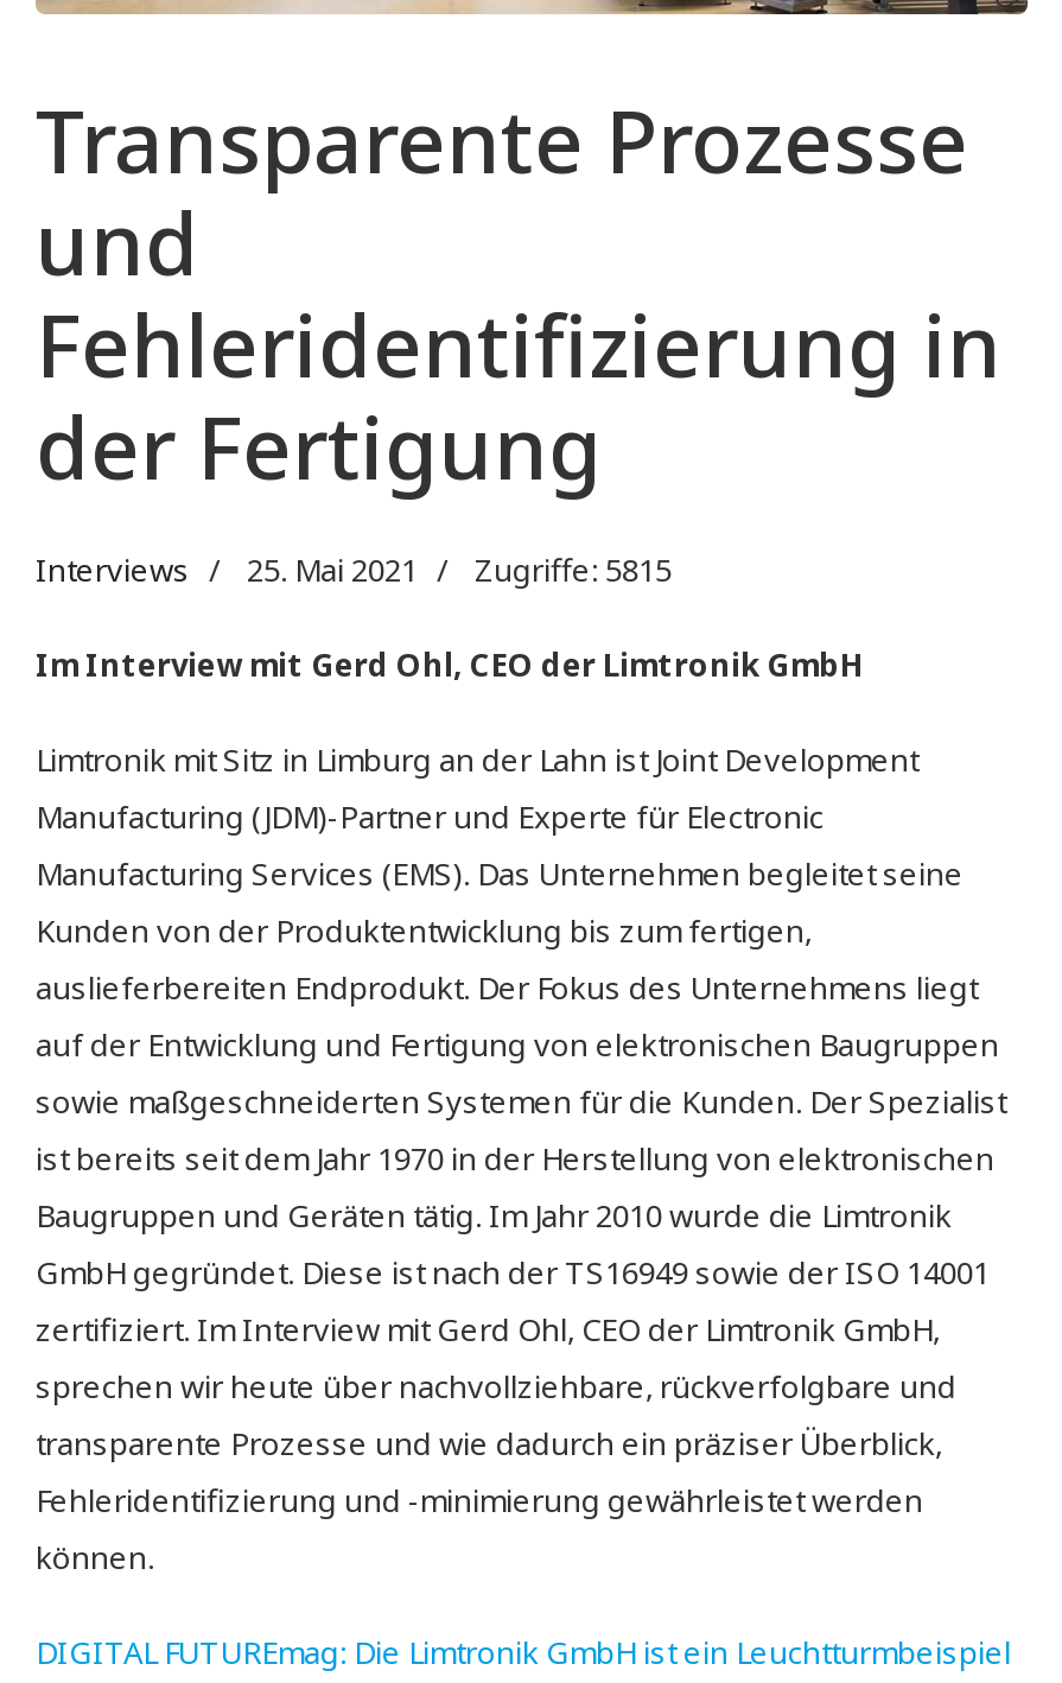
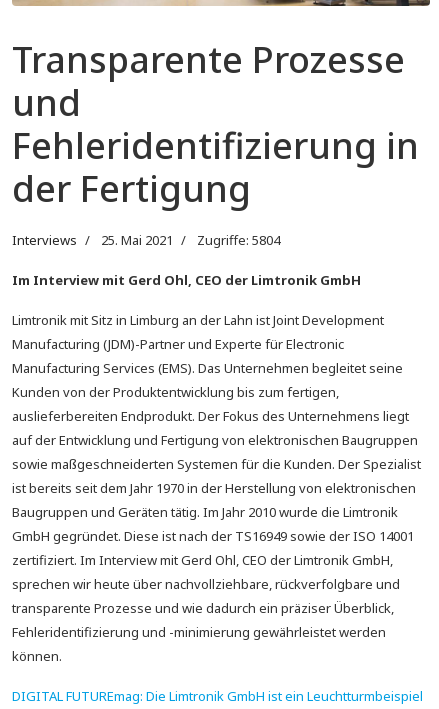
[36,549,672,592] Interviews 25. Mai 2021 Zugriffe: 5815 -> [12,231,280,249] Interviews 25. Mai 2021 Zugriffe: 5804

